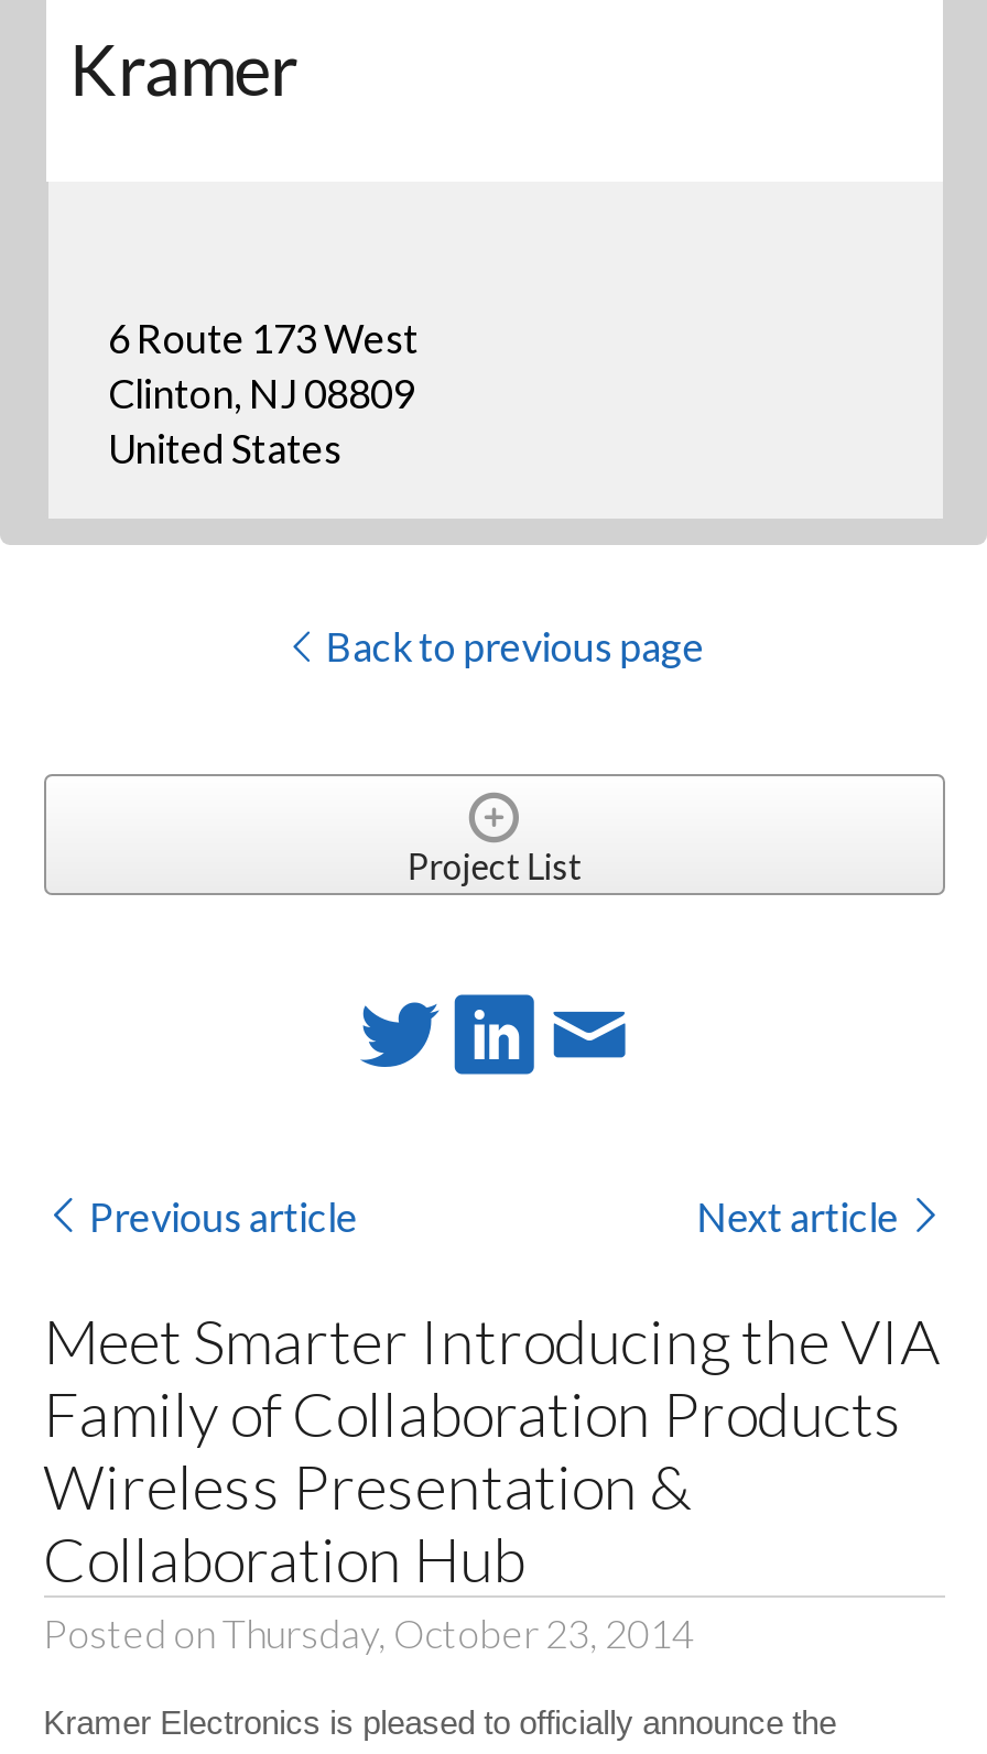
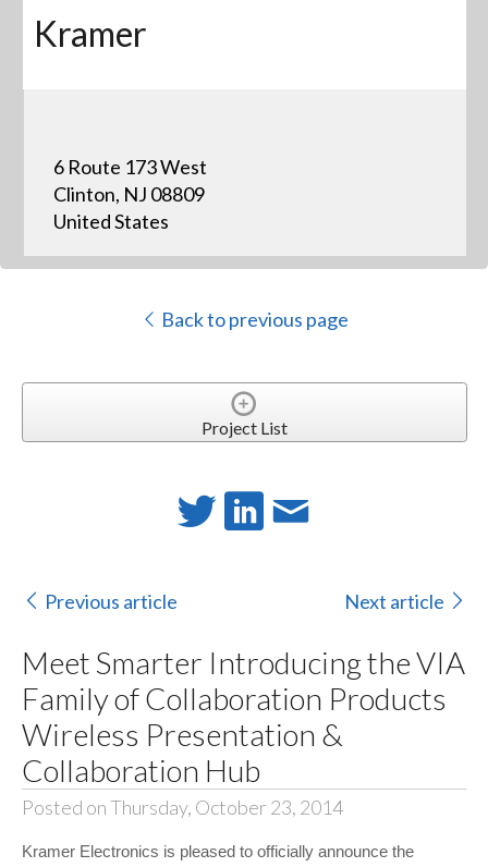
[452,996,557,1076] [image] -> [223,492,265,532] [image]

